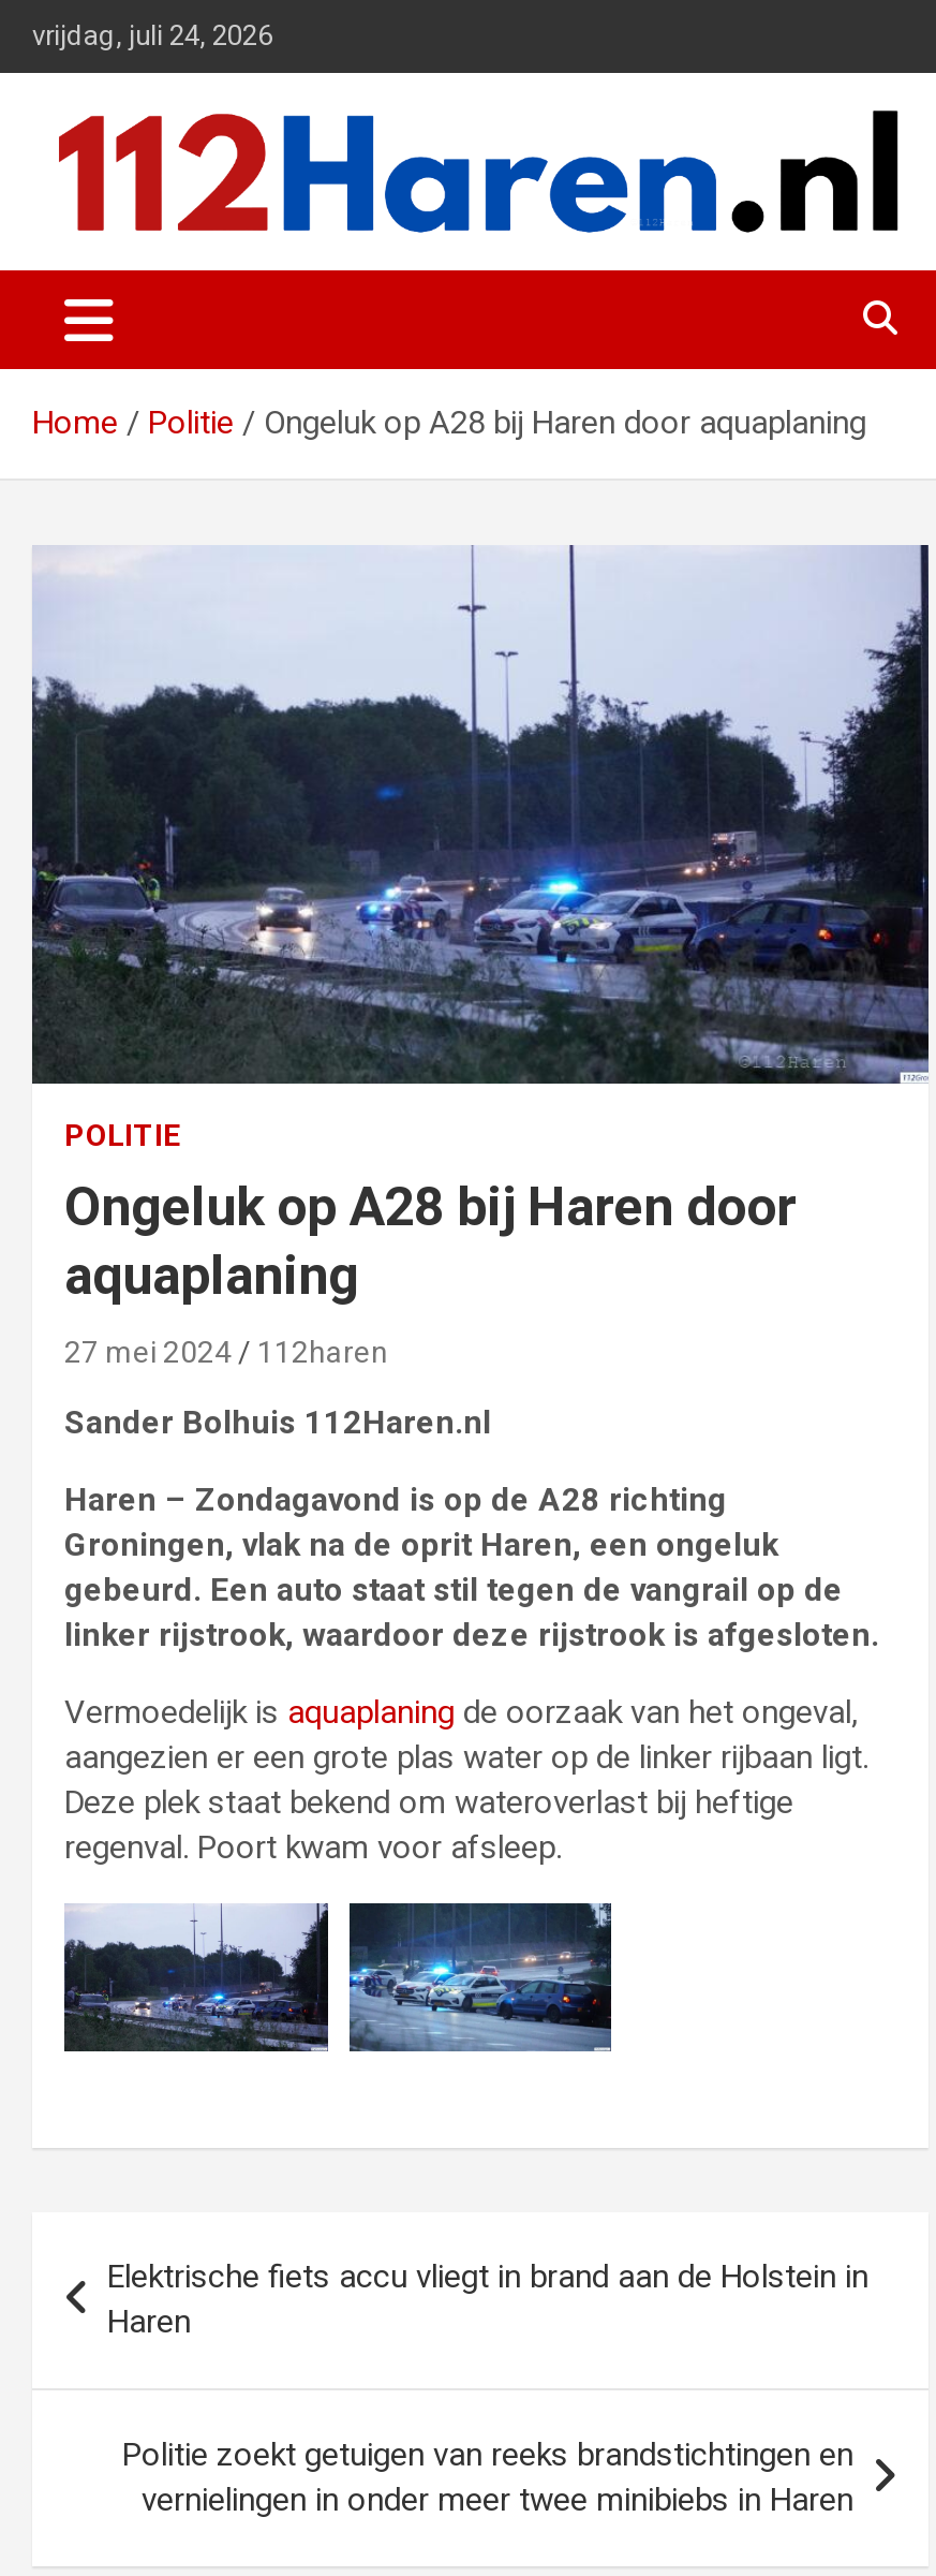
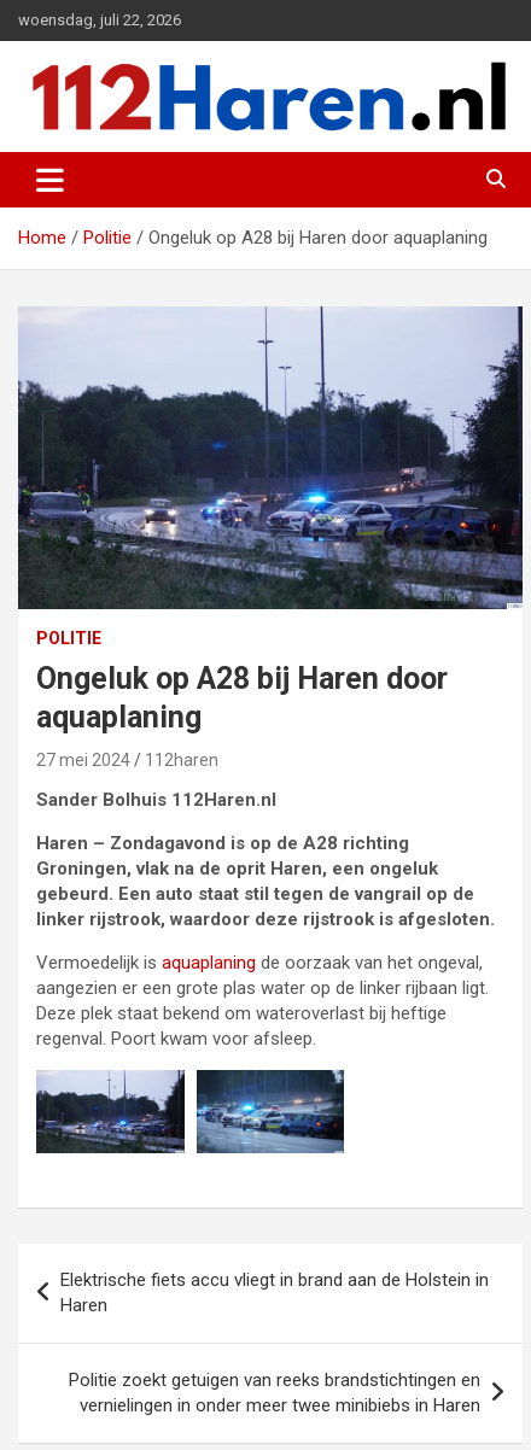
[32,19,272,51] vrijdag, juli 24, 2026 -> [18,11,181,29] woensdag, juli 22, 2026

